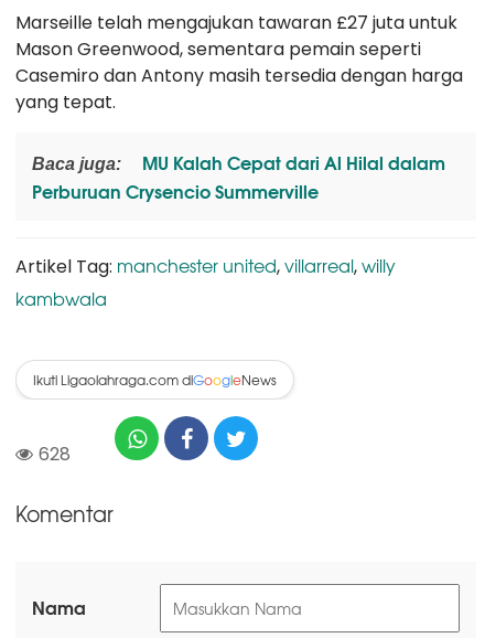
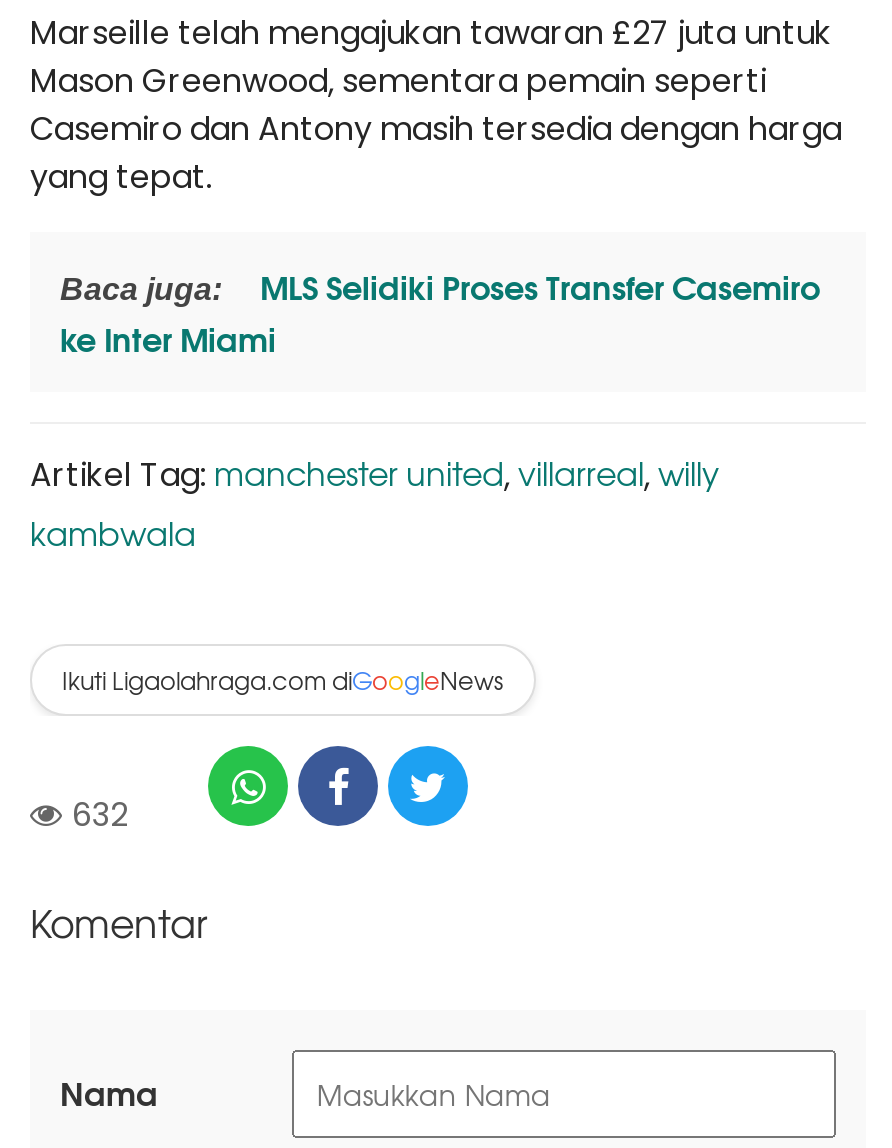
[32,148,445,204] MU Kalah Cepat dari Al Hilal dalam | Perburuan Crysencio Summerville -> [60,260,820,362] MLS Selidiki Proses Transfer Casemiro | ke Inter Miami
[39,445,71,462] 628 -> [72,798,128,830] 632

